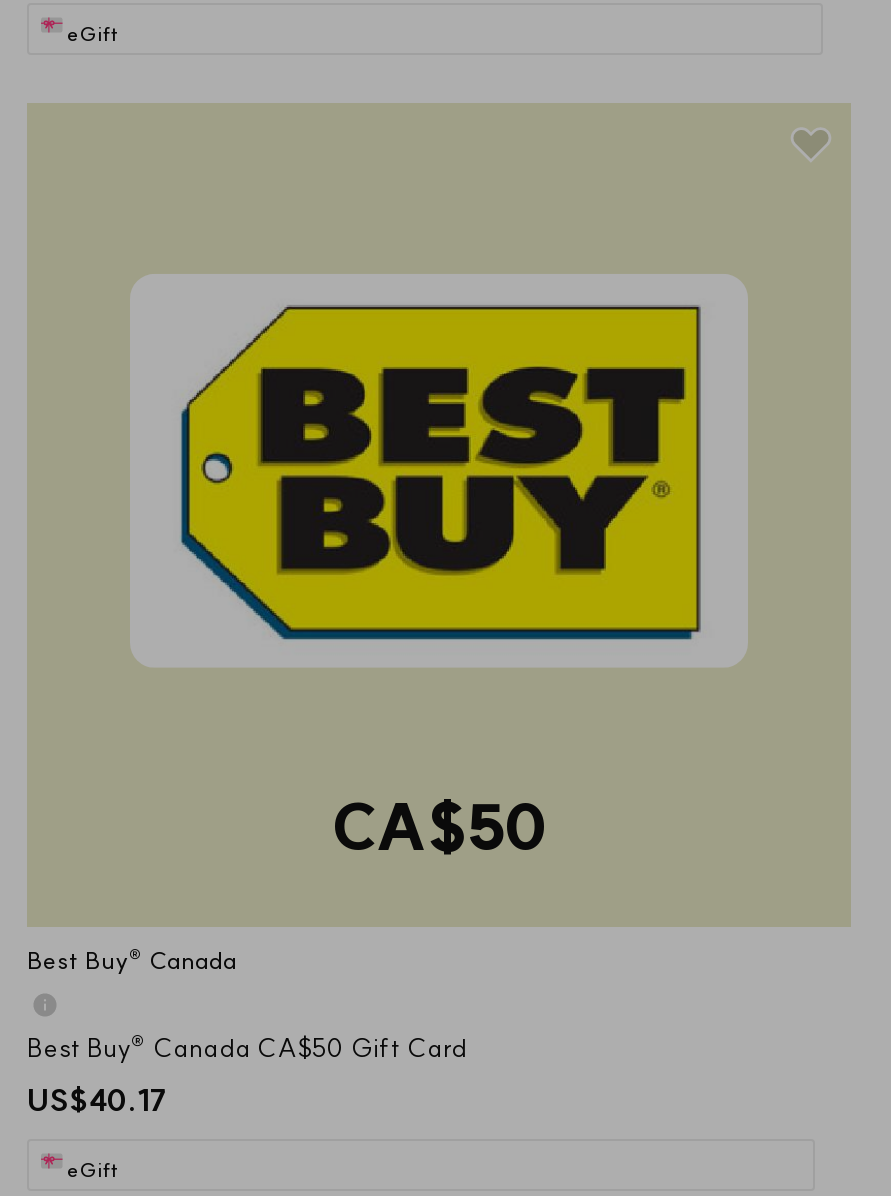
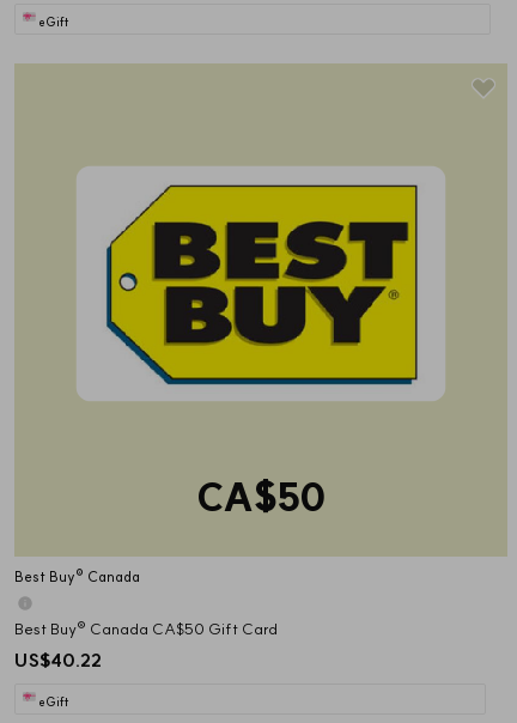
[27,1081,167,1119] US$40.17 -> [14,649,102,672] US$40.22

